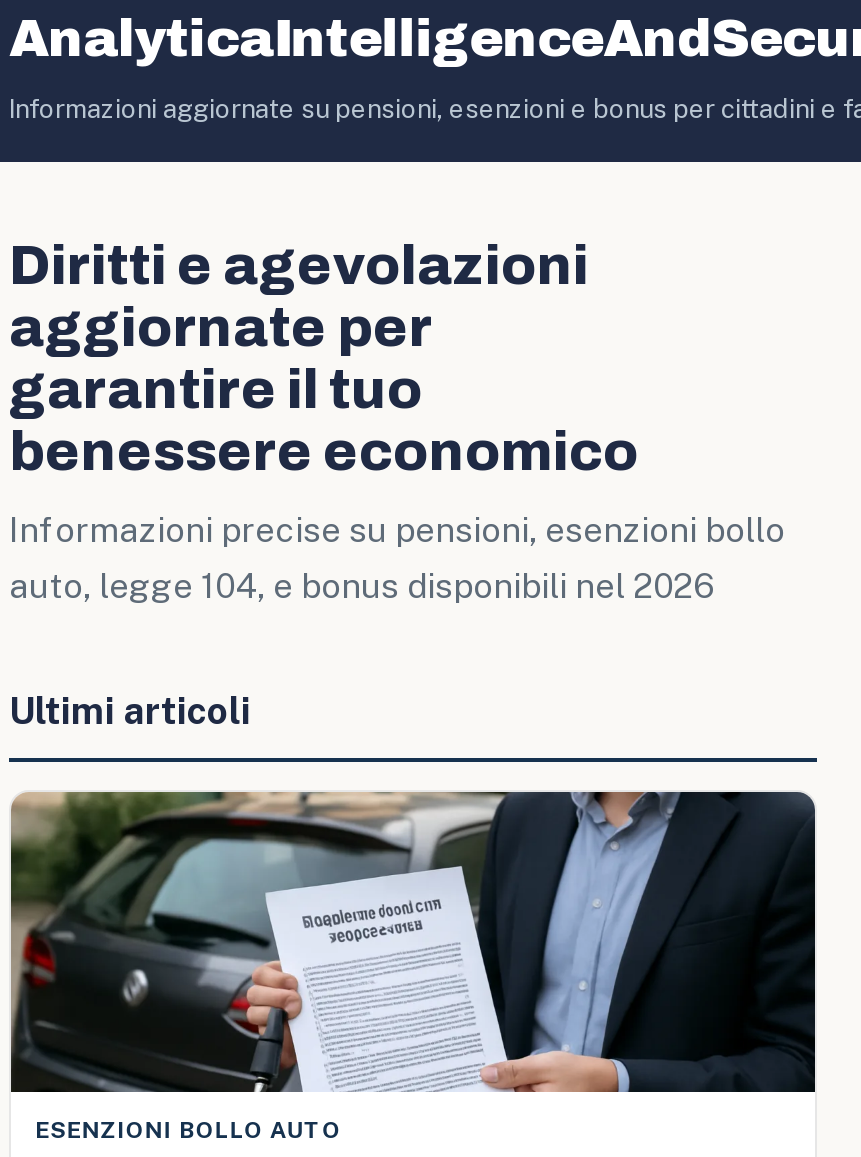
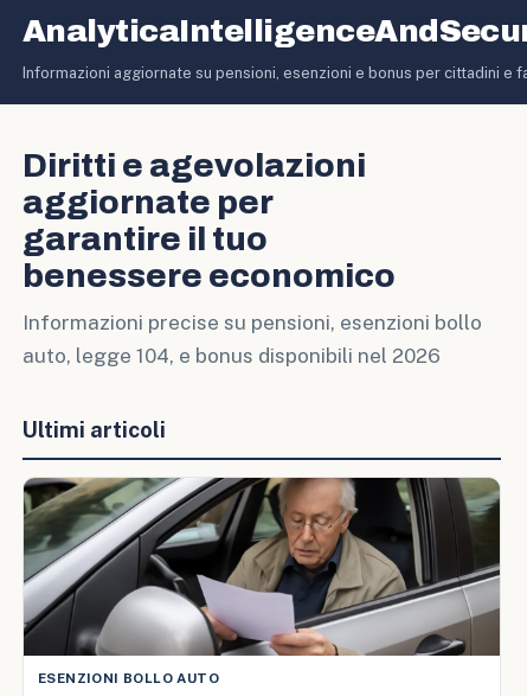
[11,790,815,1092] [image] -> [24,477,500,657] [image]

